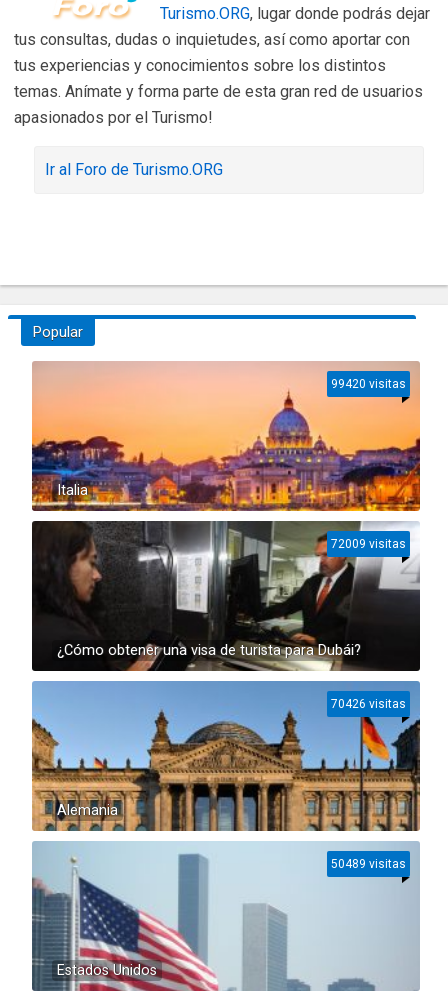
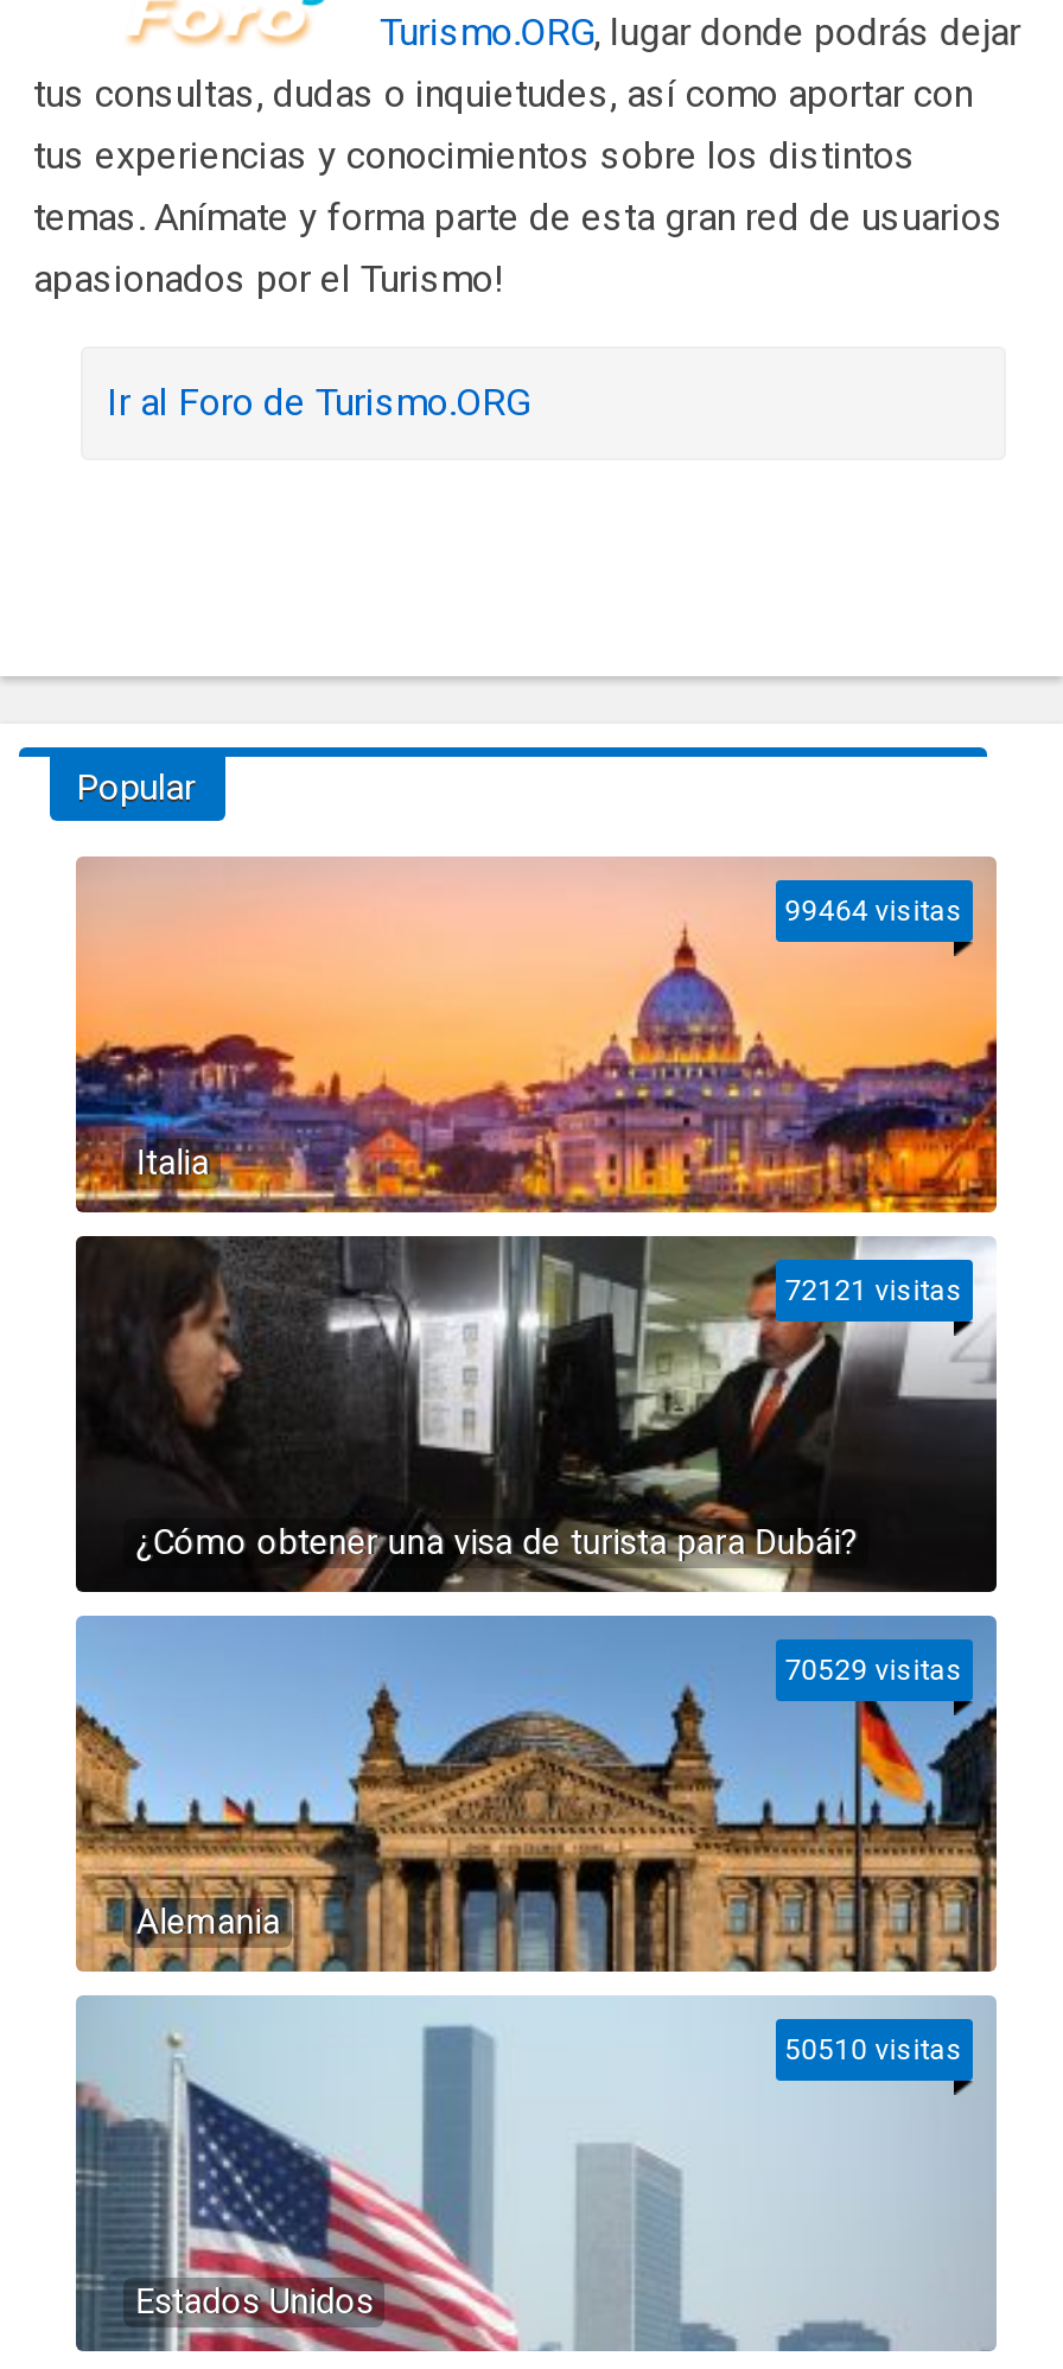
[331,377,406,391] 99420 visitas -> [785,894,963,928] 99464 visitas
[331,537,406,551] 72009 visitas -> [785,1274,963,1307] 72121 visitas
[331,697,406,711] 70426 visitas -> [785,1654,963,1687] 70529 visitas
[331,857,406,871] 50489 visitas -> [785,2033,963,2066] 50510 visitas

